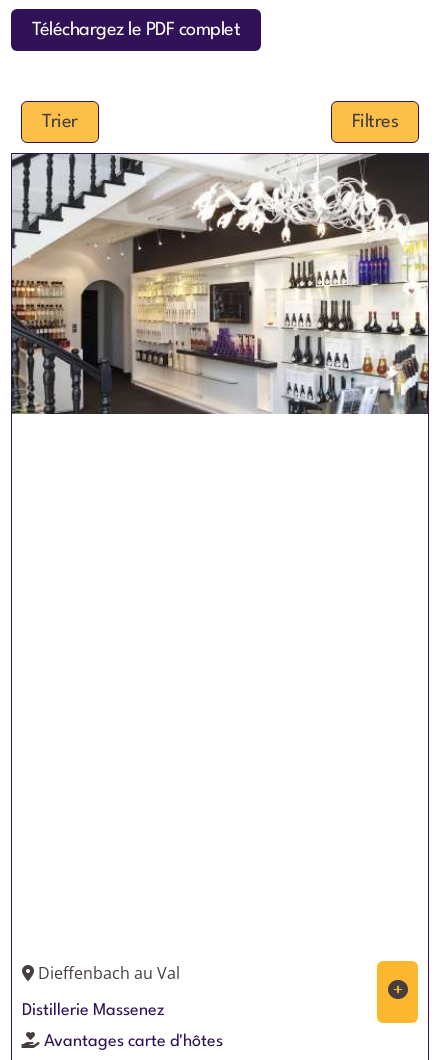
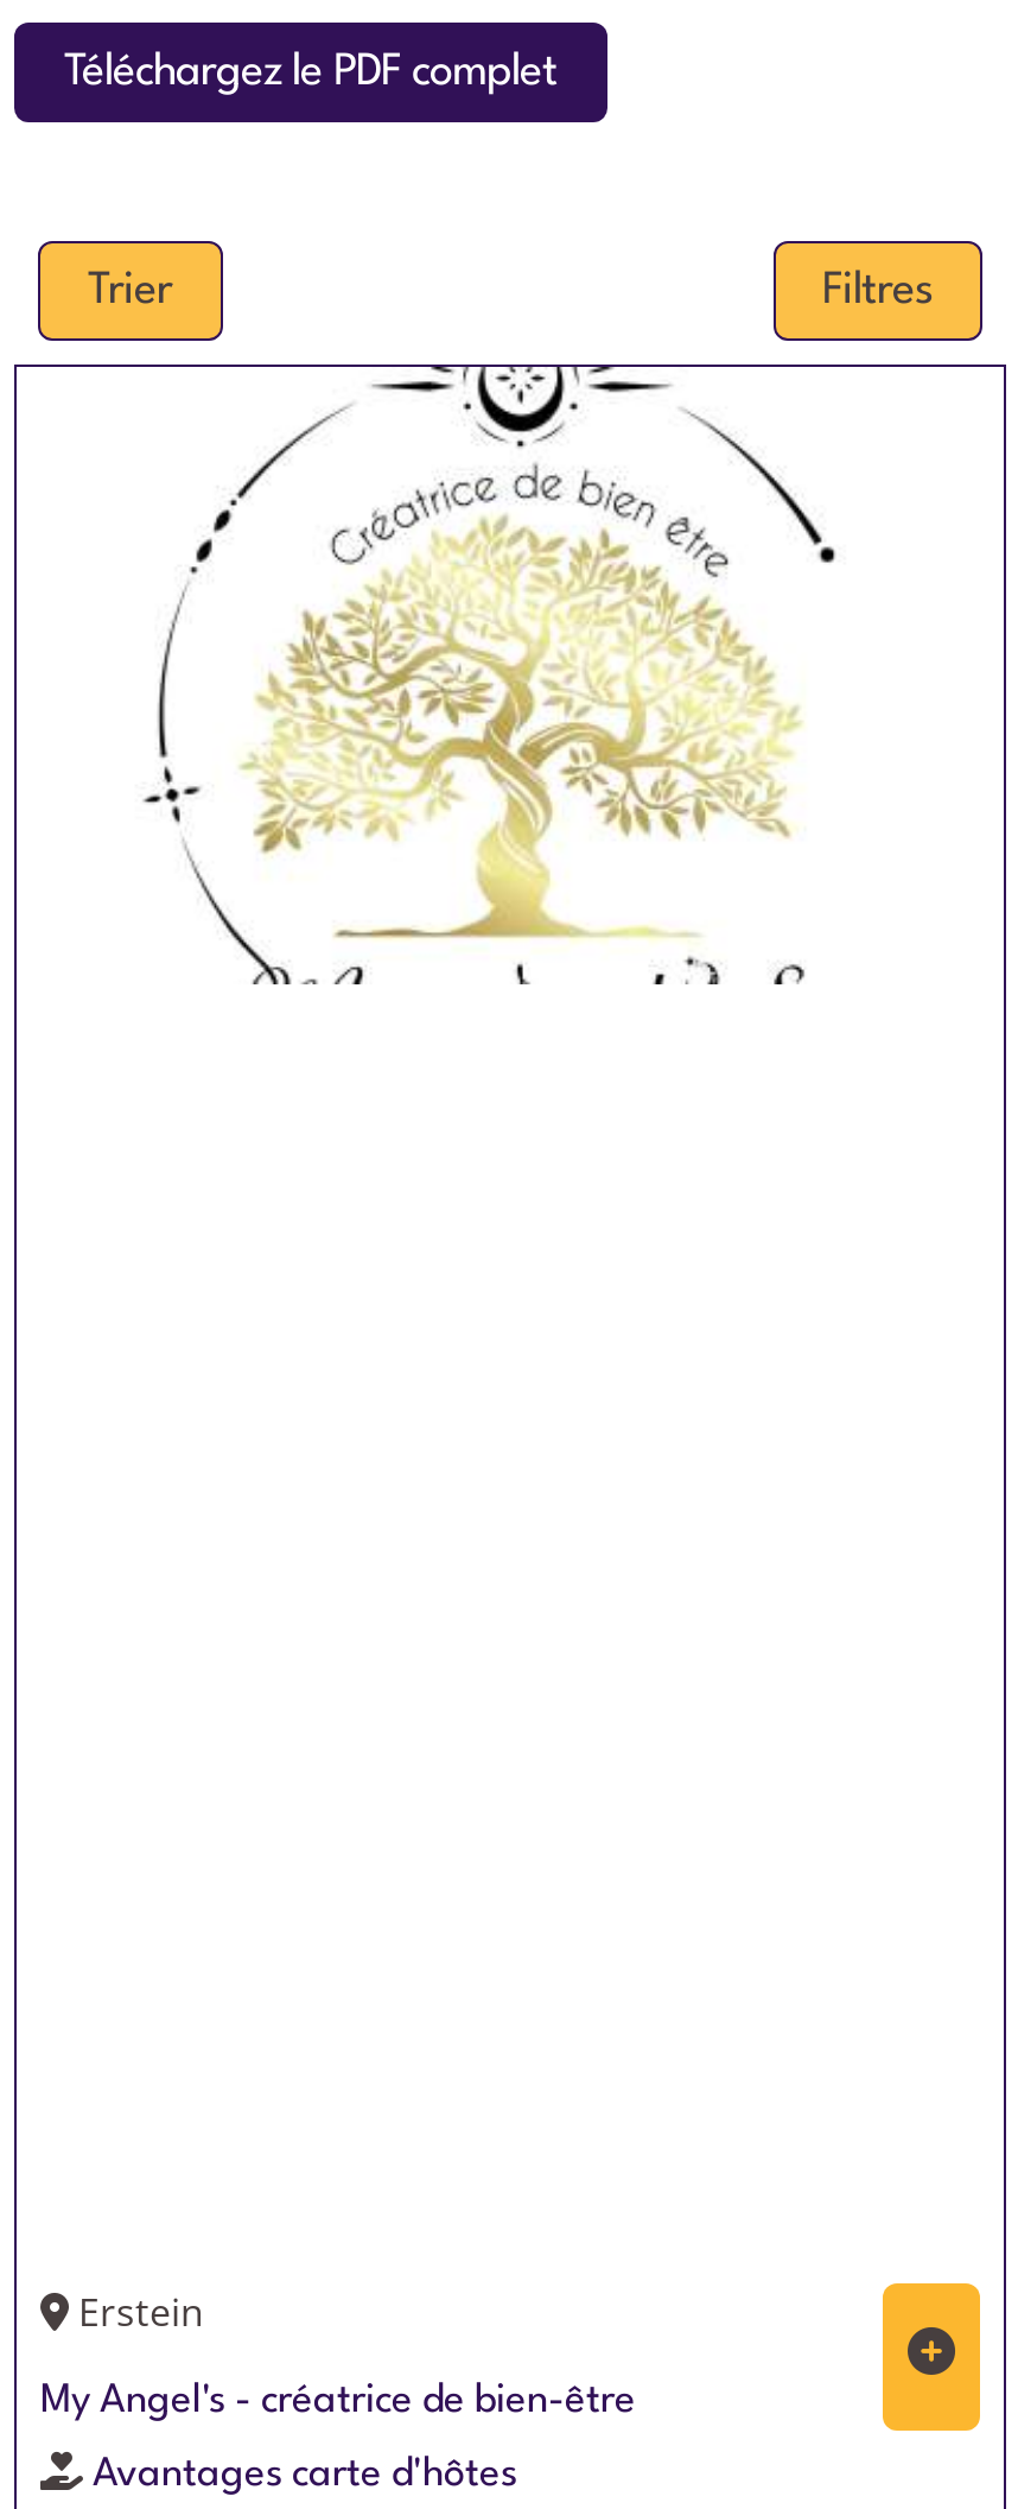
[11,153,429,415] [image] -> [14,365,1006,987] [image]
[34,962,180,984] Dieffenbach au Val -> [69,2286,204,2339] Erstein
[22,1002,165,1019] Distillerie Massenez -> [40,2381,636,2422] My Angel's - créatrice de bien-être

